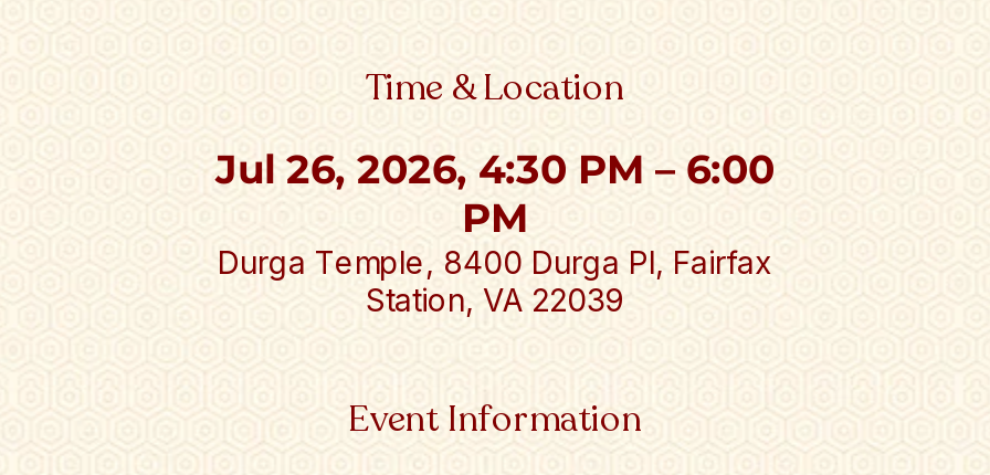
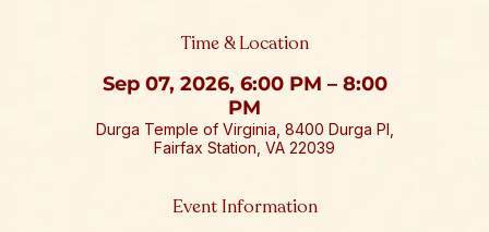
[215,146,775,195] Jul 26, 2026, 4:30 PM – 6:00 -> [102,72,387,96] Sep 07, 2026, 6:00 PM – 8:00
[218,243,772,318] Durga Temple, 8400 Durga Pl, Fairfax | Station, VA 22039 -> [96,120,393,157] Durga Temple of Virginia, 8400 Durga Pl, | Fairfax Station, VA 22039

